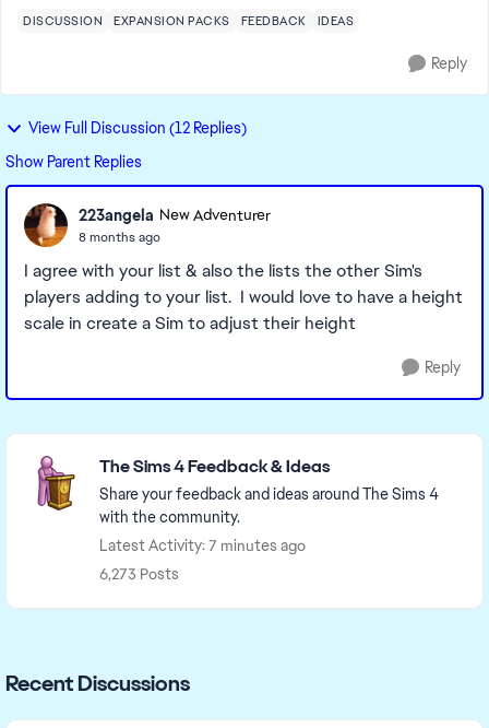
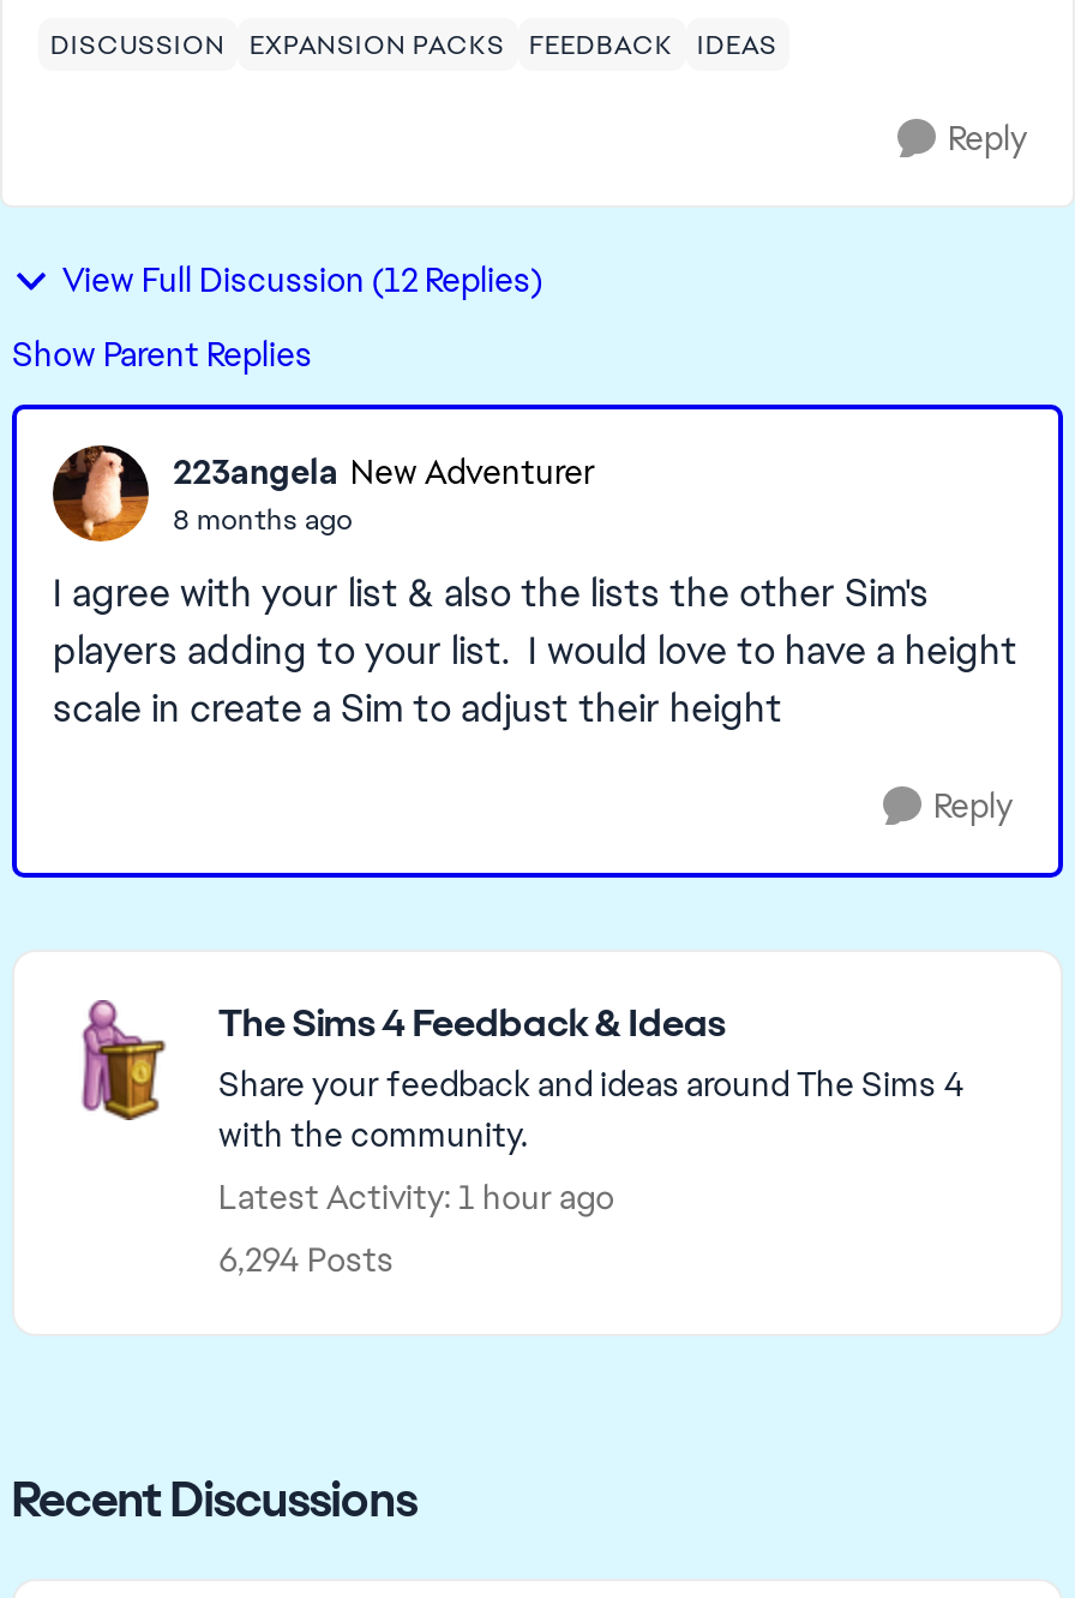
[99,536,306,555] Latest Activity: 7 minutes ago -> [218,1175,614,1219] Latest Activity: 1 hour ago
[99,564,179,584] 6,273 Posts -> [218,1238,394,1281] 6,294 Posts

